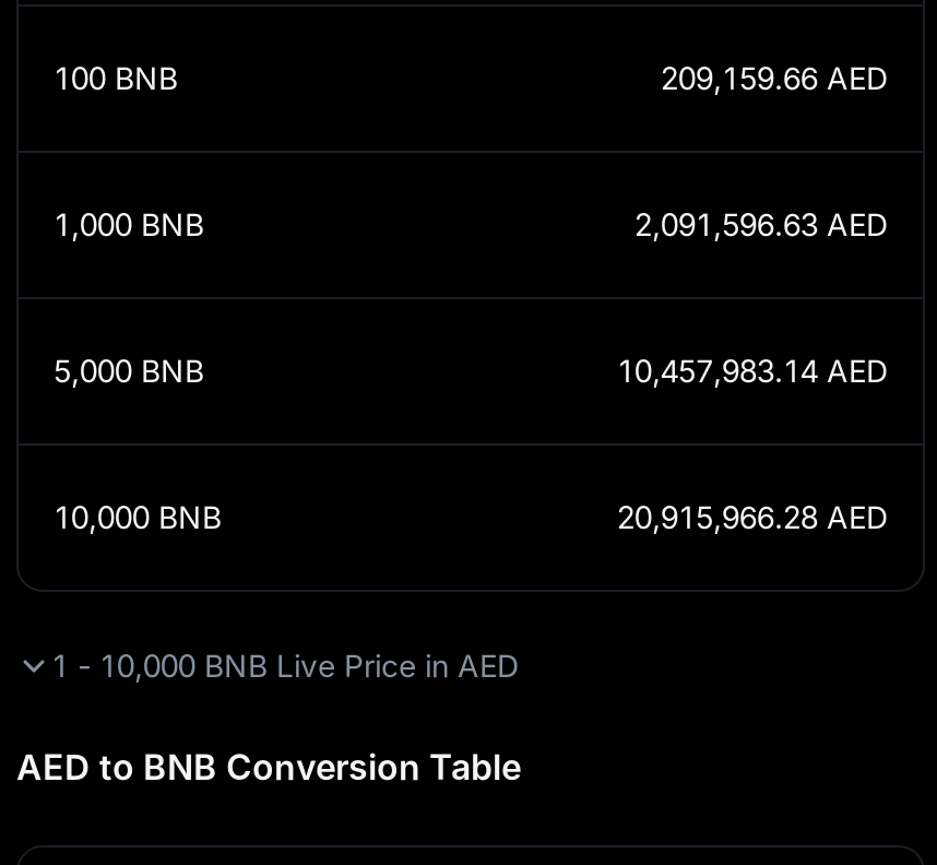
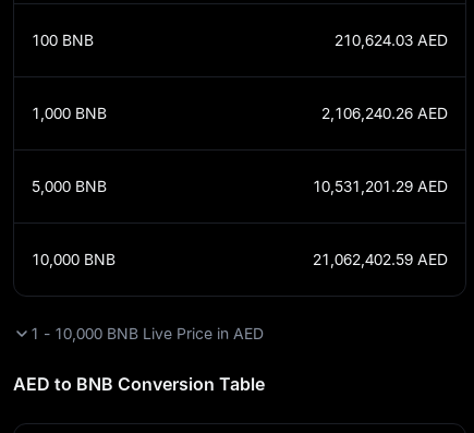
[661,59,888,96] 209,159.66 AED -> [335,31,448,49] 210,624.03 AED
[634,205,888,242] 2,091,596.63 AED -> [321,104,448,122] 2,106,240.26 AED
[617,352,888,389] 10,457,983.14 AED -> [313,177,448,195] 10,531,201.29 AED
[617,498,888,535] 20,915,966.28 AED -> [313,250,448,268] 21,062,402.59 AED

